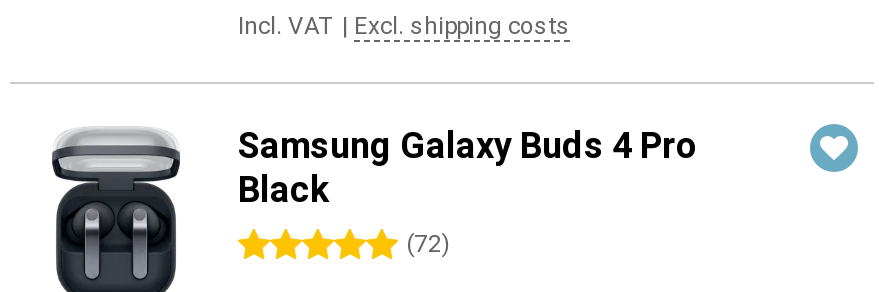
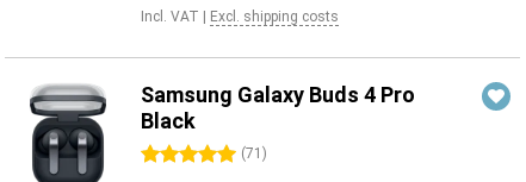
[406,230,450,258] (72) -> [241,145,267,162] (71)

